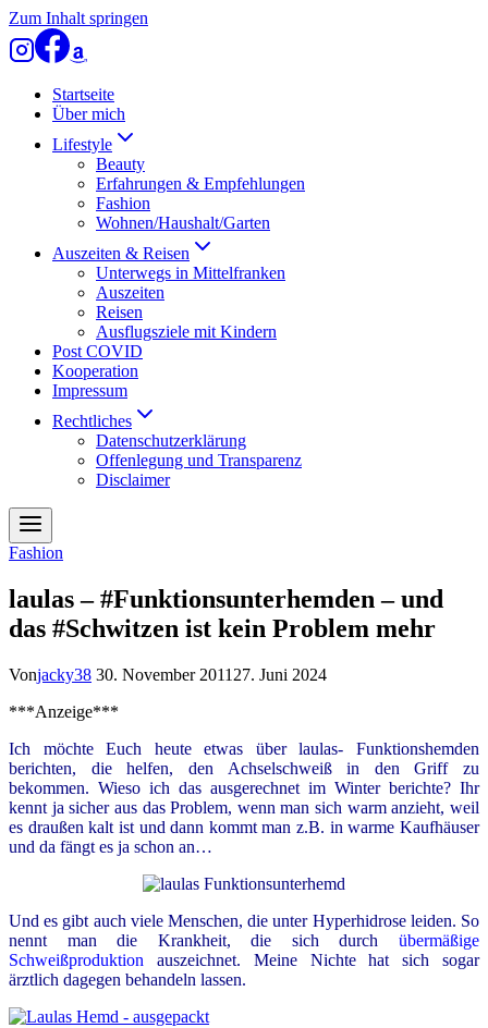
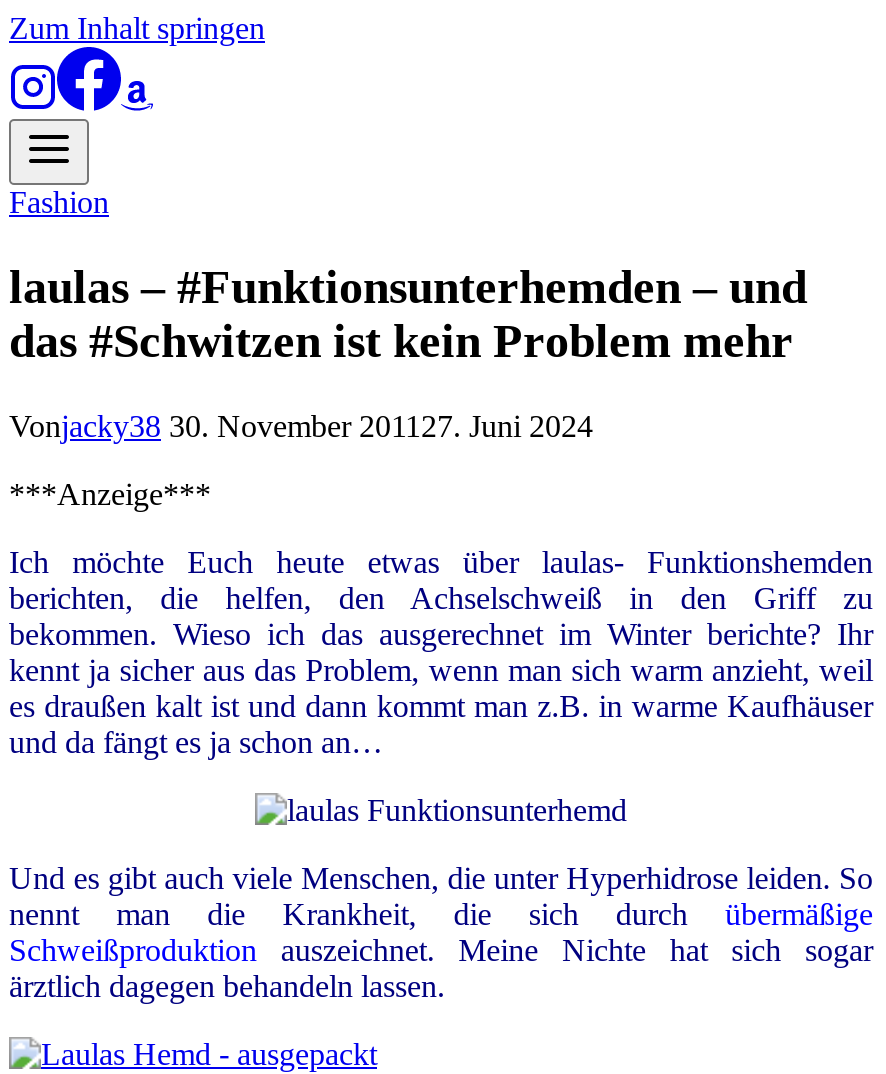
[52,85,305,489] Startseite | Über mich | Lifestyle | Beauty | Erfahrungen & Empfehlungen | Fashion | Wohnen/Haushalt/Garten | Auszeiten & Reisen | Unterwegs in Mittelfranken | Auszeiten | Reisen | Ausflugsziele mit Kindern | Post COVID | Kooperation | Impressum | Rechtliches | Datenschutzerklärung | Offenlegung und Transparenz | Disclaimer -> none

